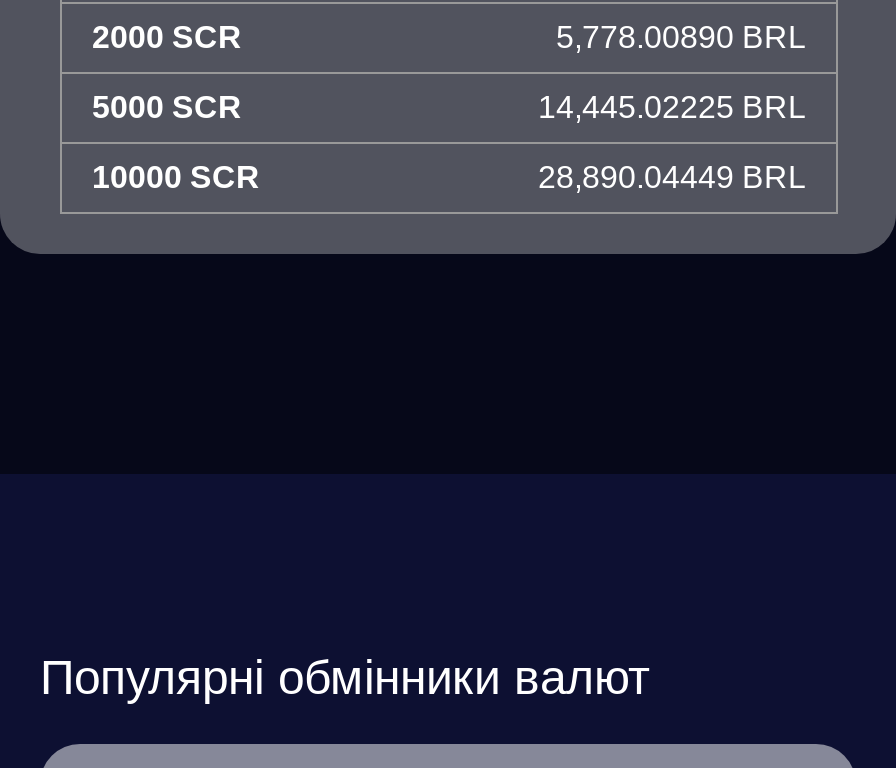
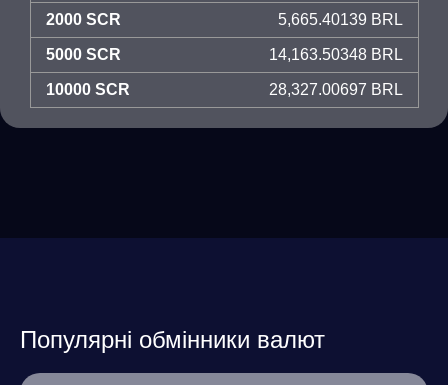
[556,20,806,54] 5,778.00890 BRL -> [278,11,403,28] 5,665.40139 BRL
[538,90,806,124] 14,445.02225 BRL -> [269,46,403,63] 14,163.50348 BRL
[538,160,806,194] 28,890.04449 BRL -> [269,81,403,98] 28,327.00697 BRL

